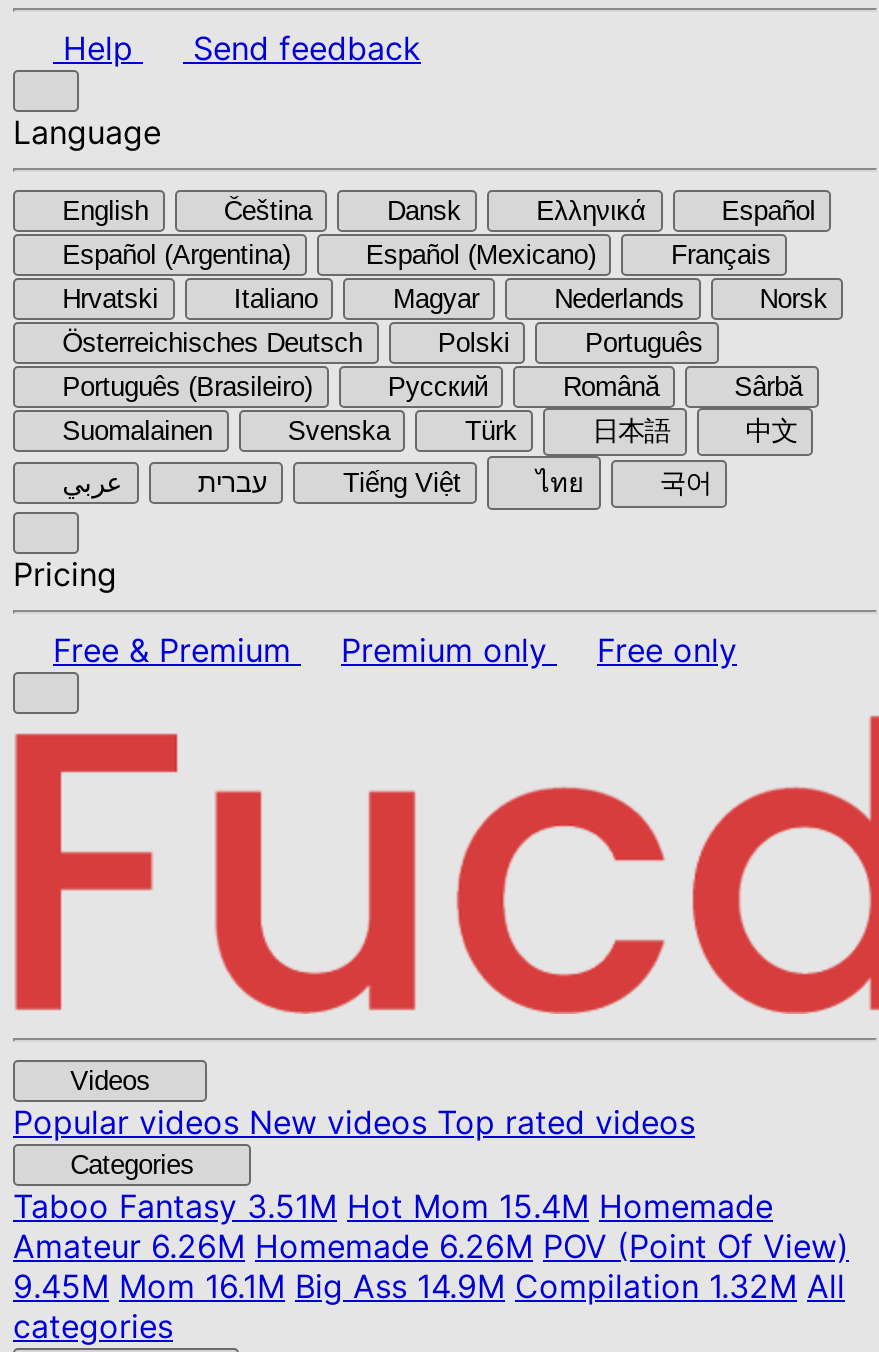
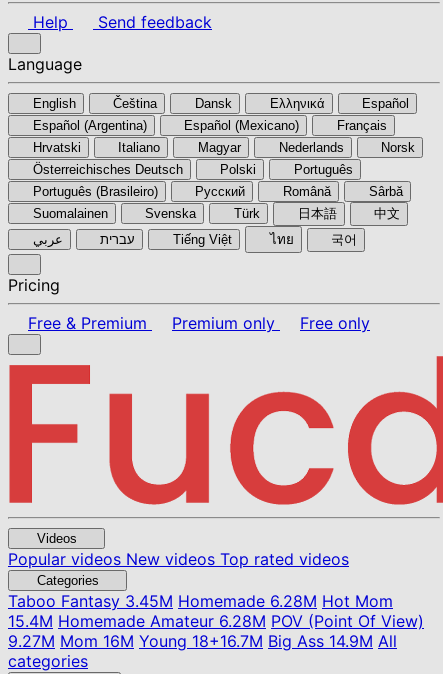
[13,1186,849,1306] Taboo Fantasy3.51M Hot Mom 15.4M Homemade | Amateur 6.26M Homemade 6.26M POV (Point Of View) | 9.45M Mom 16.1M Big Ass 14.9M Compilation 1.32M All -> [8,591,424,651] Taboo Fantasy3.45M Homemade 6.28M Hot Mom | 15.4M Homemade Amateur 6.28M POV (Point Of View) | 9.27M Mom 16M Young 18+16.7M Big Ass 14.9M All

